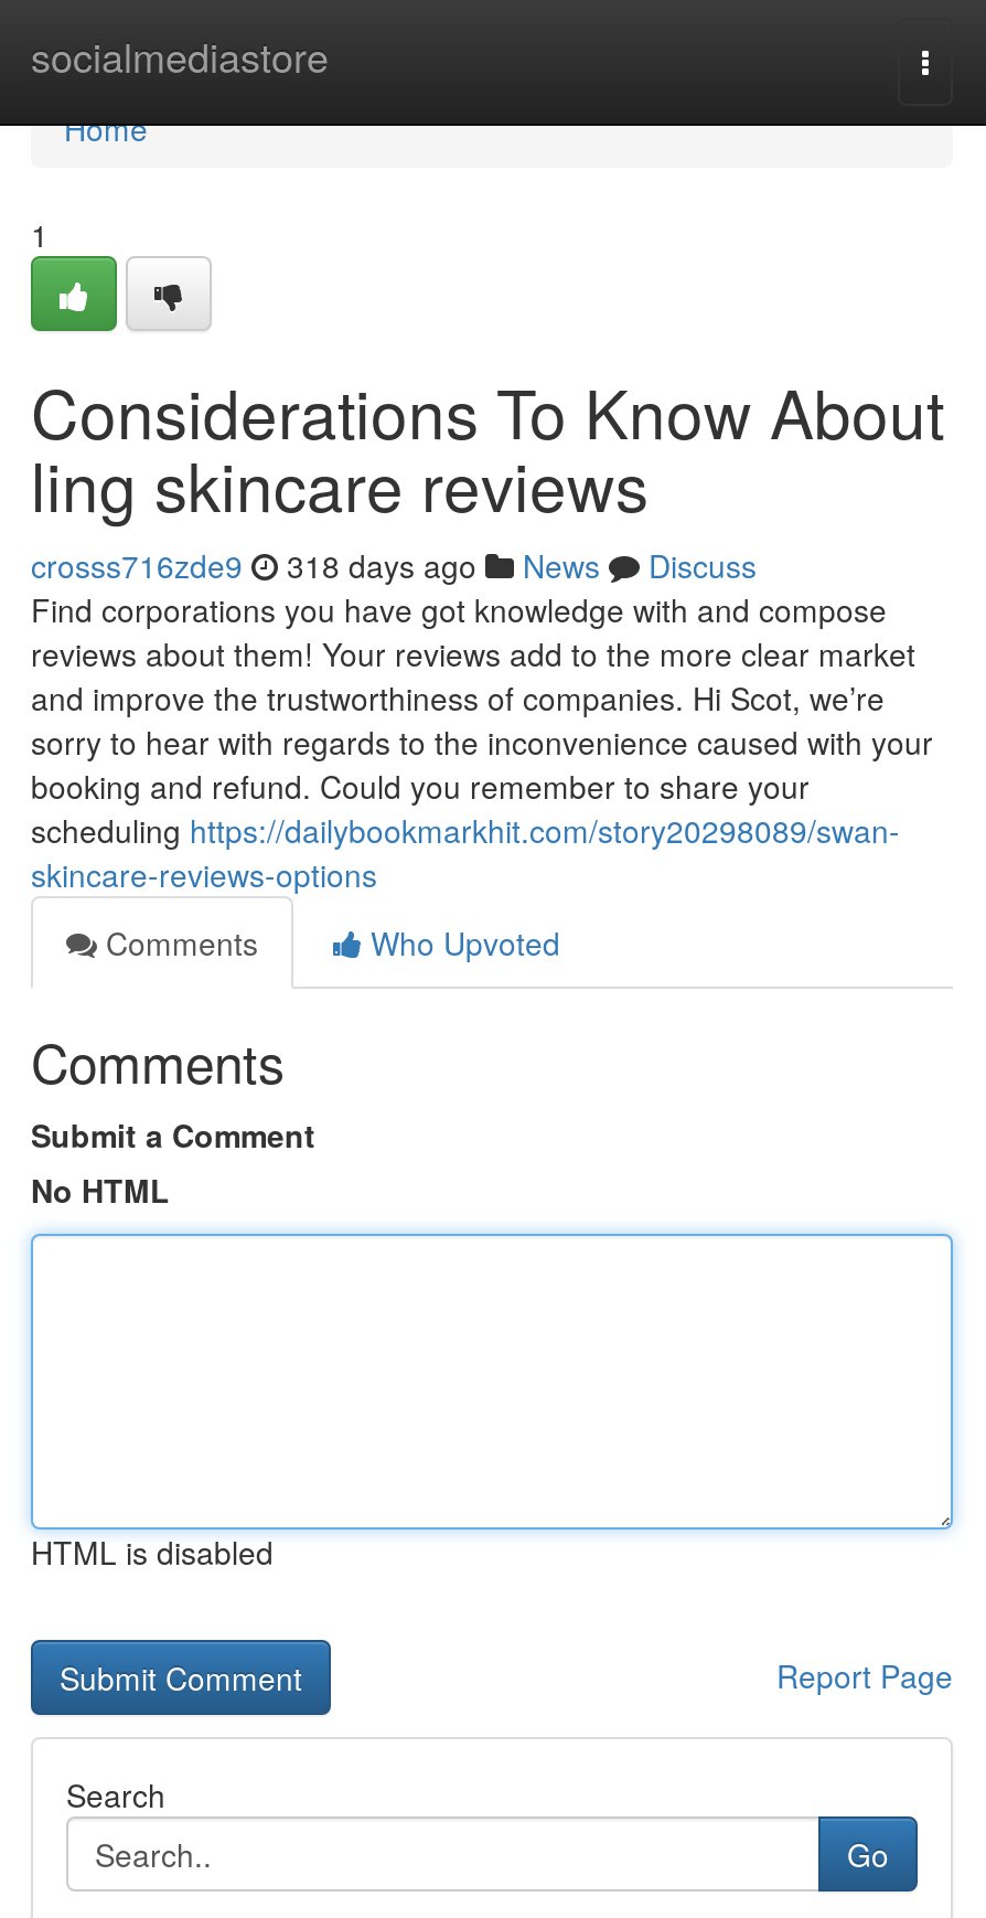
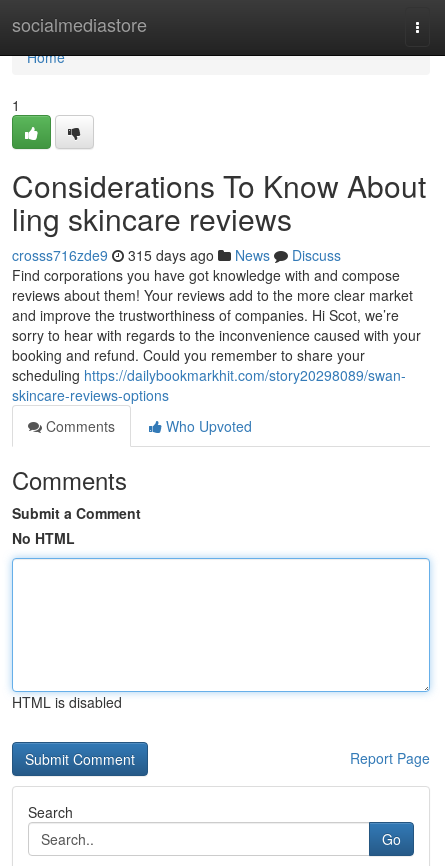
[31,543,757,587] crosss716zde9 318 days ago News Discuss -> [12,245,341,265] crosss716zde9 315 days ago News Discuss

